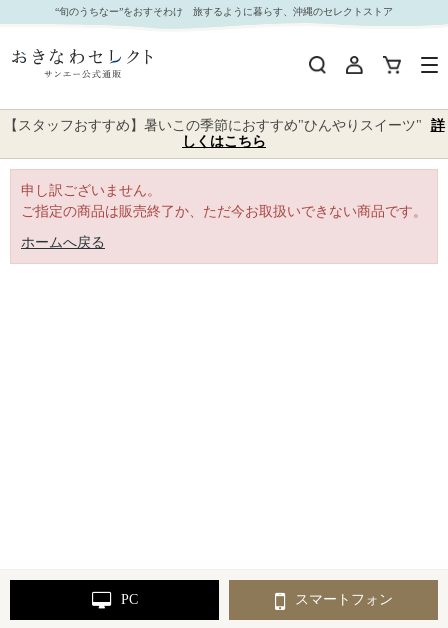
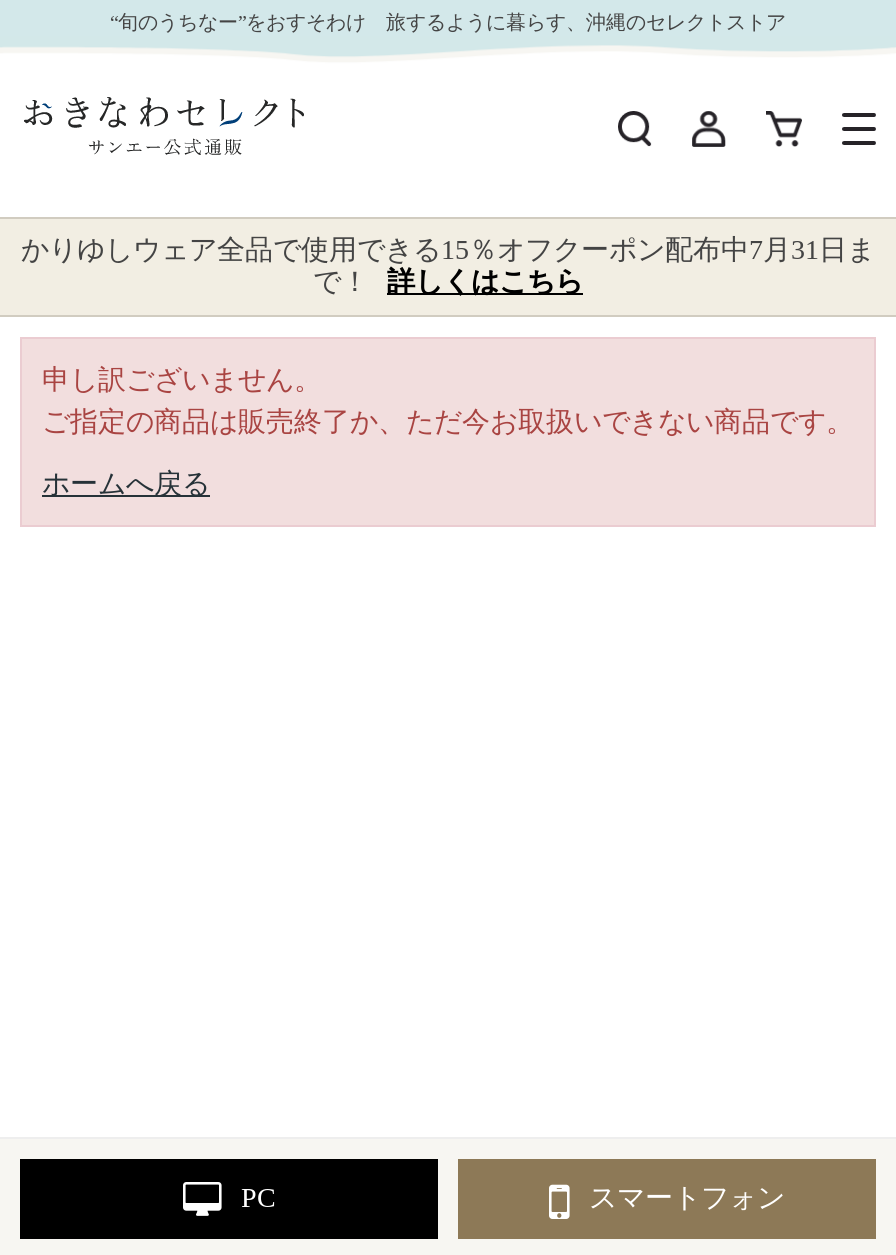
[3,118,444,149] 【スタッフおすすめ】暑いこの季節におすすめ"ひんやりスイーツ" 詳 | しくはこちら -> [21,235,875,297] かりゆしウェア全品で使用できる15％オフクーポン配布中7月31日ま | で！ 詳しくはこちら

